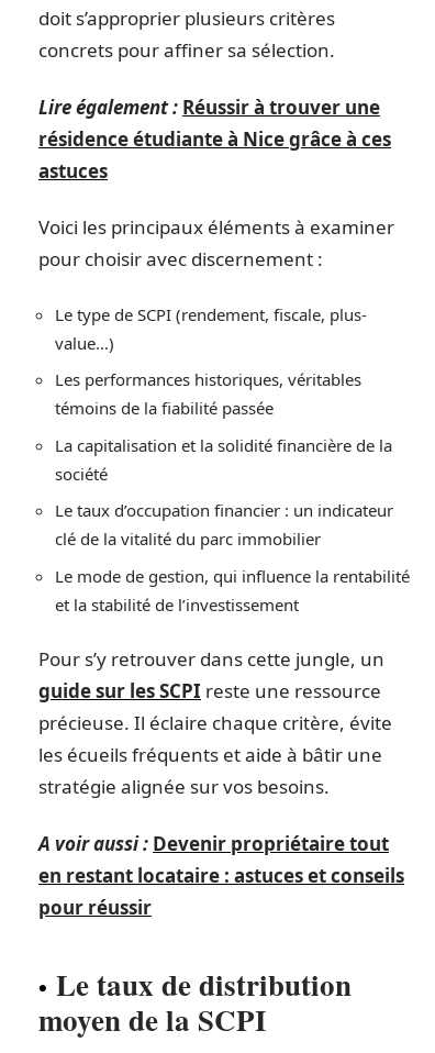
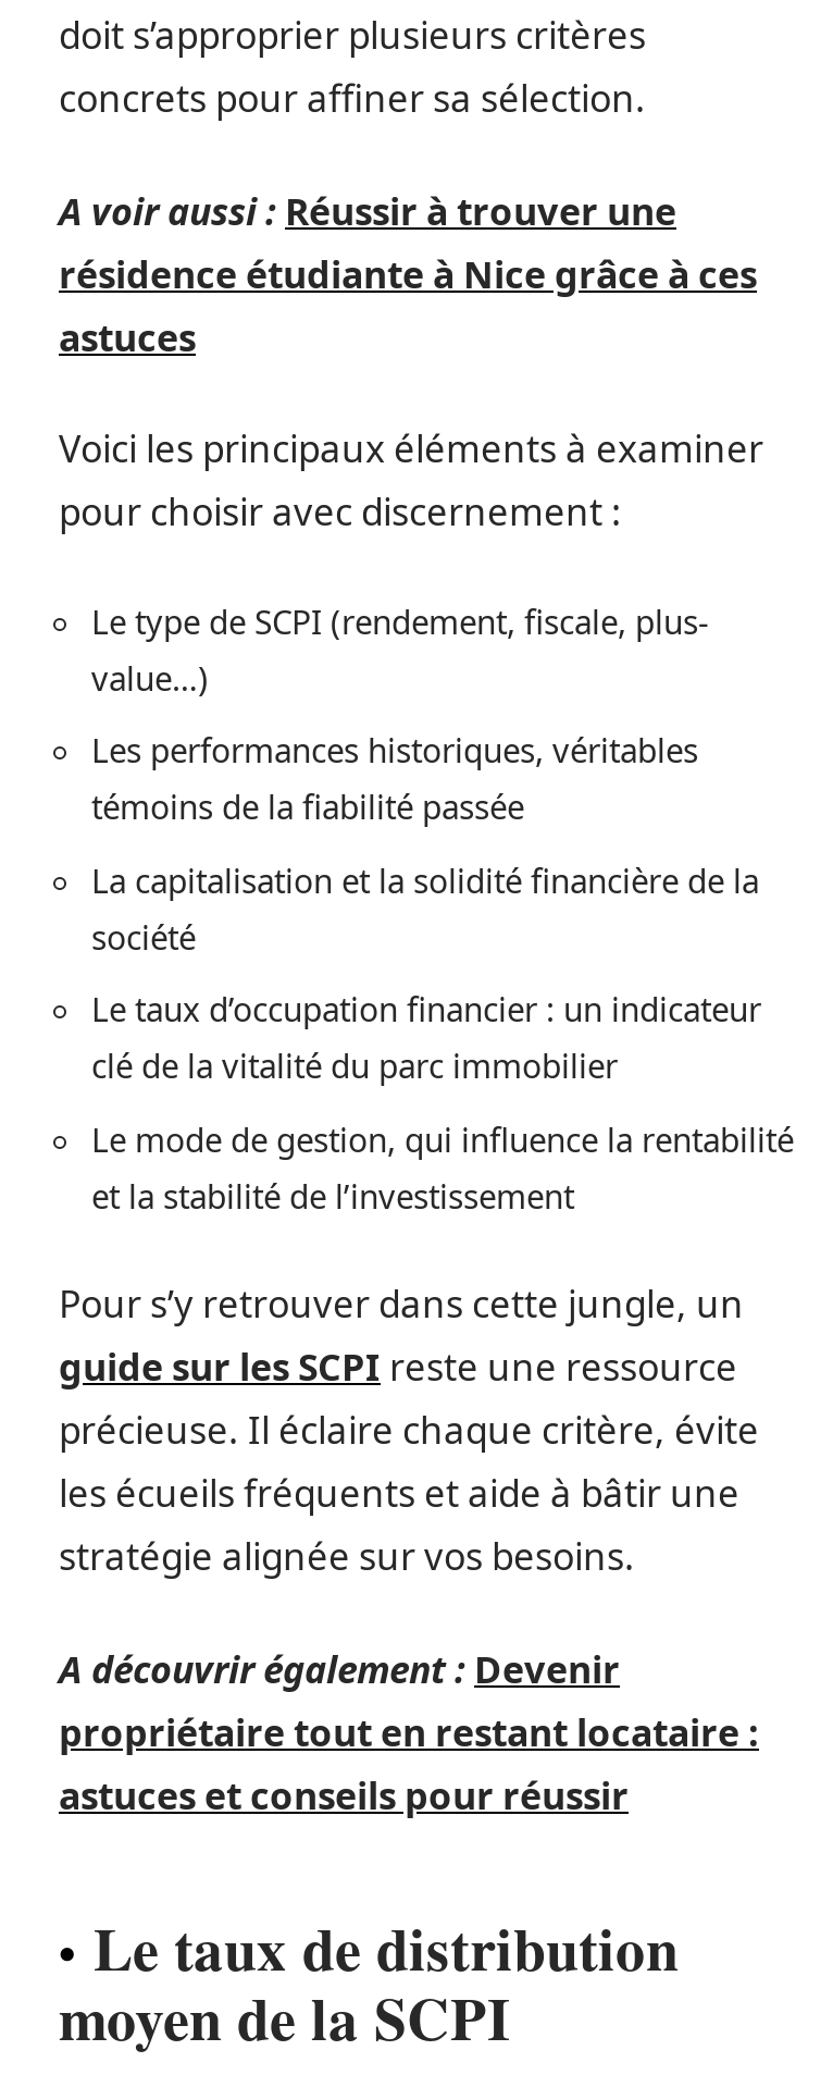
[38,94,380,119] Lire également : Réussir à trouver une -> [59,185,676,235] A voir aussi : Réussir à trouver une
[38,830,404,919] A voir aussi : Devenir propriétaire tout | en restant locataire : astuces et conseils | pour réussir -> [59,1643,759,1819] A découvrir également : Devenir | propriétaire tout en restant locataire : | astuces et conseils pour réussir

